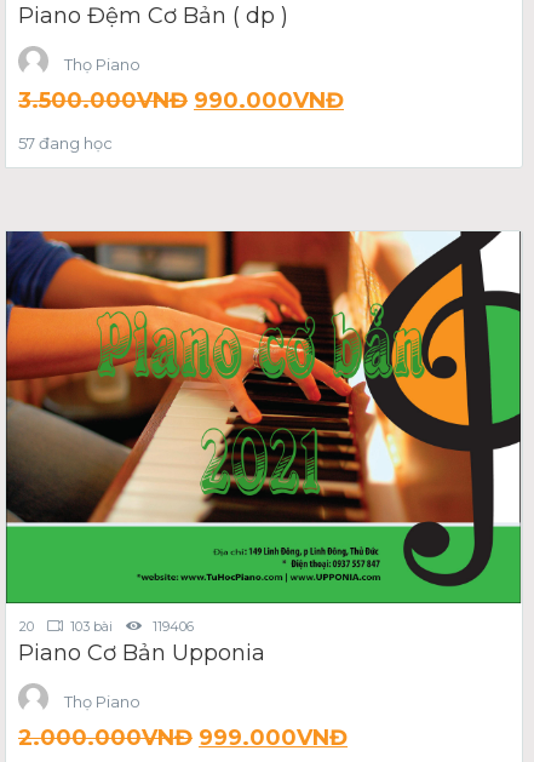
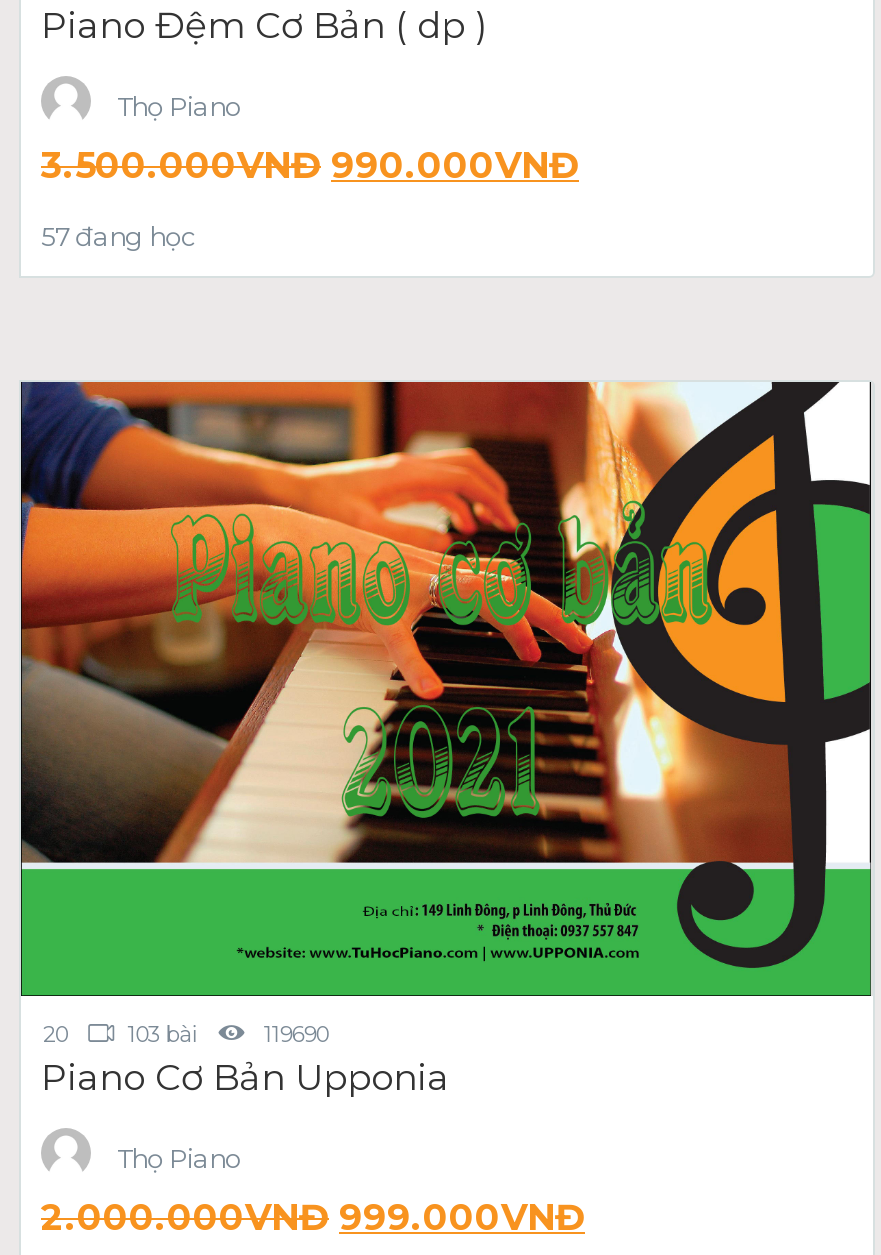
[153,617,194,634] 119406 -> [264,1018,328,1046] 119690

